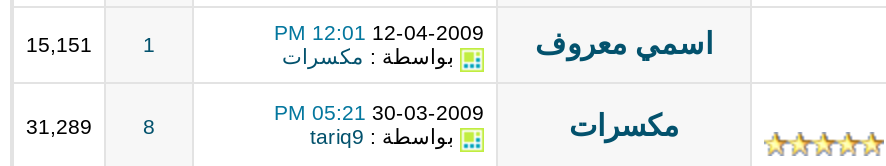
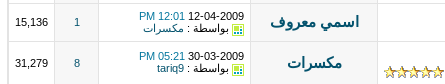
[26,33,92,57] 15,151 -> [15,16,48,28] 15,136
[26,115,92,139] 31,289 -> [15,57,48,69] 31,279

